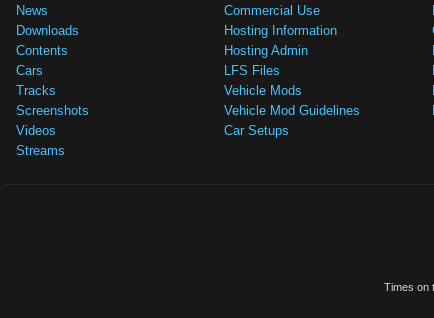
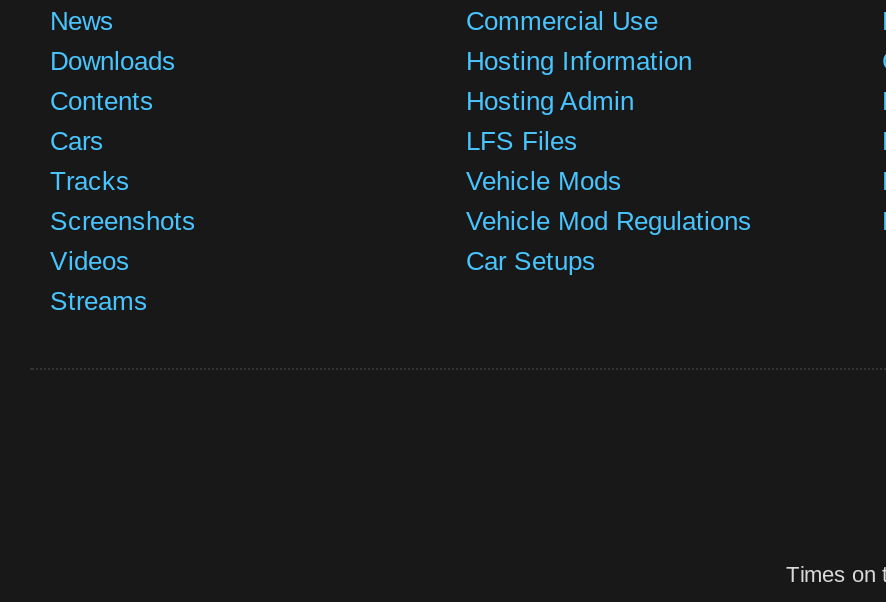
[224,103,360,118] Vehicle Mod Guidelines -> [466,206,752,236] Vehicle Mod Regulations

